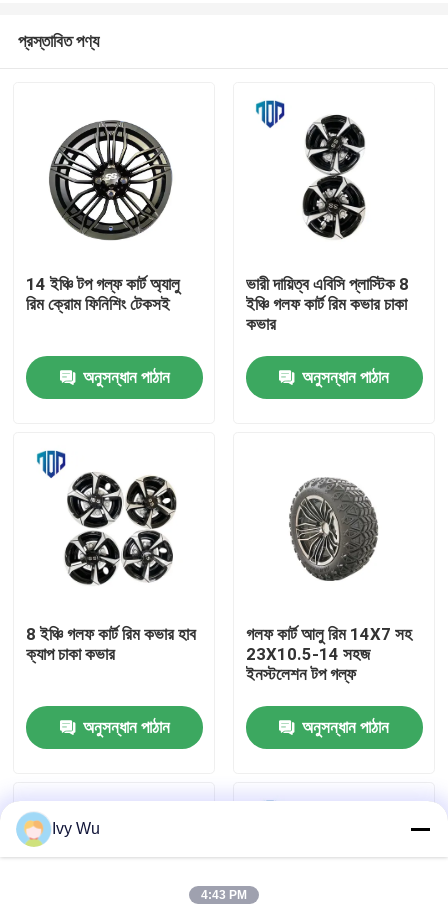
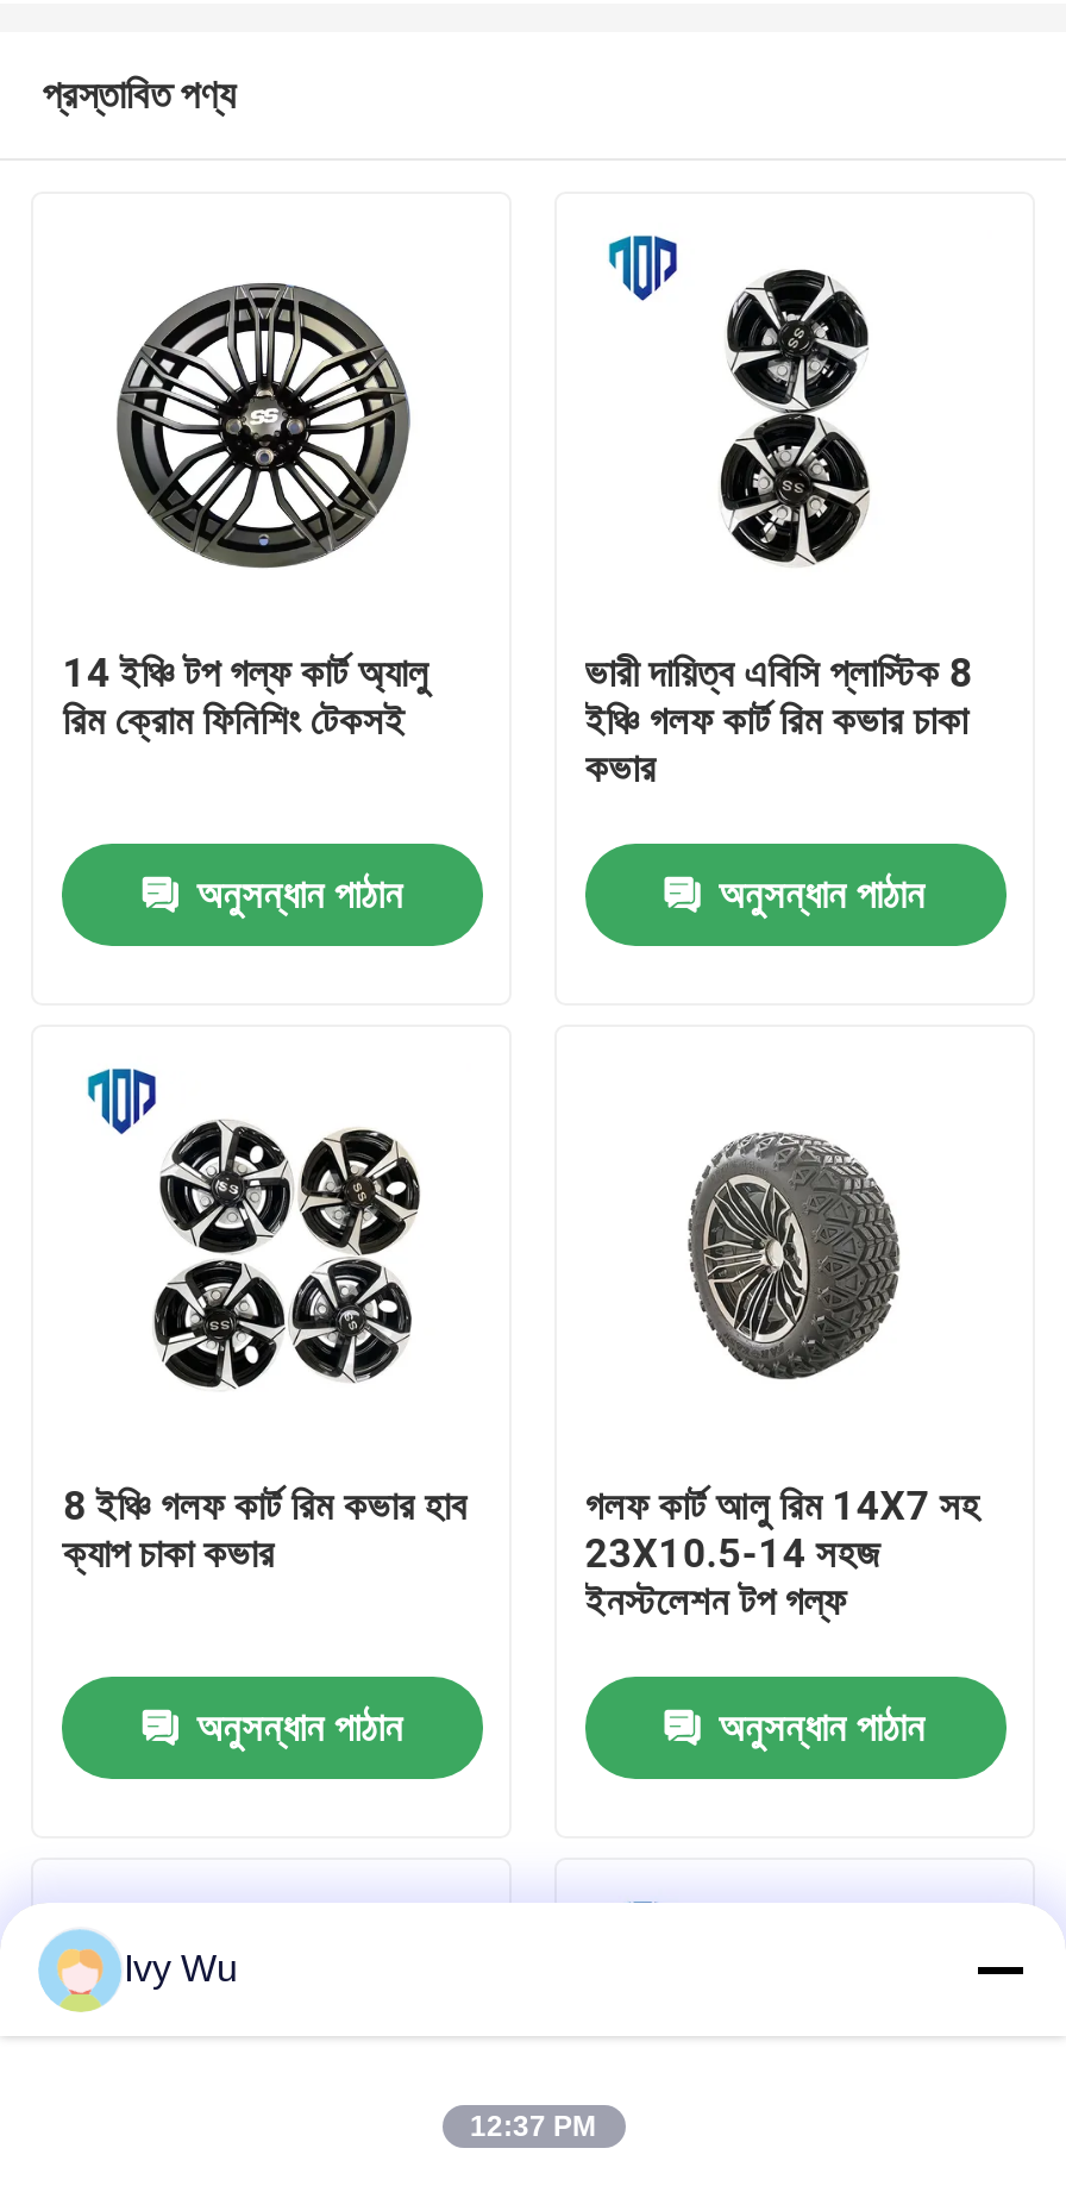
[201,888,247,902] 4:43 PM -> [470,2110,596,2143] 12:37 PM

